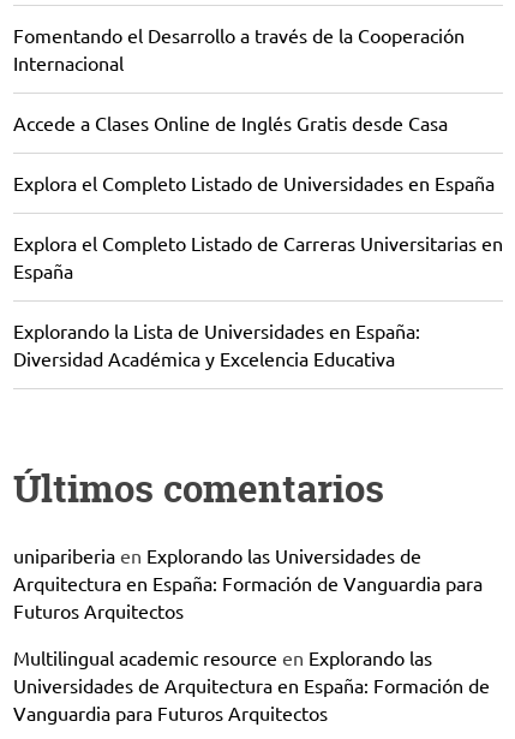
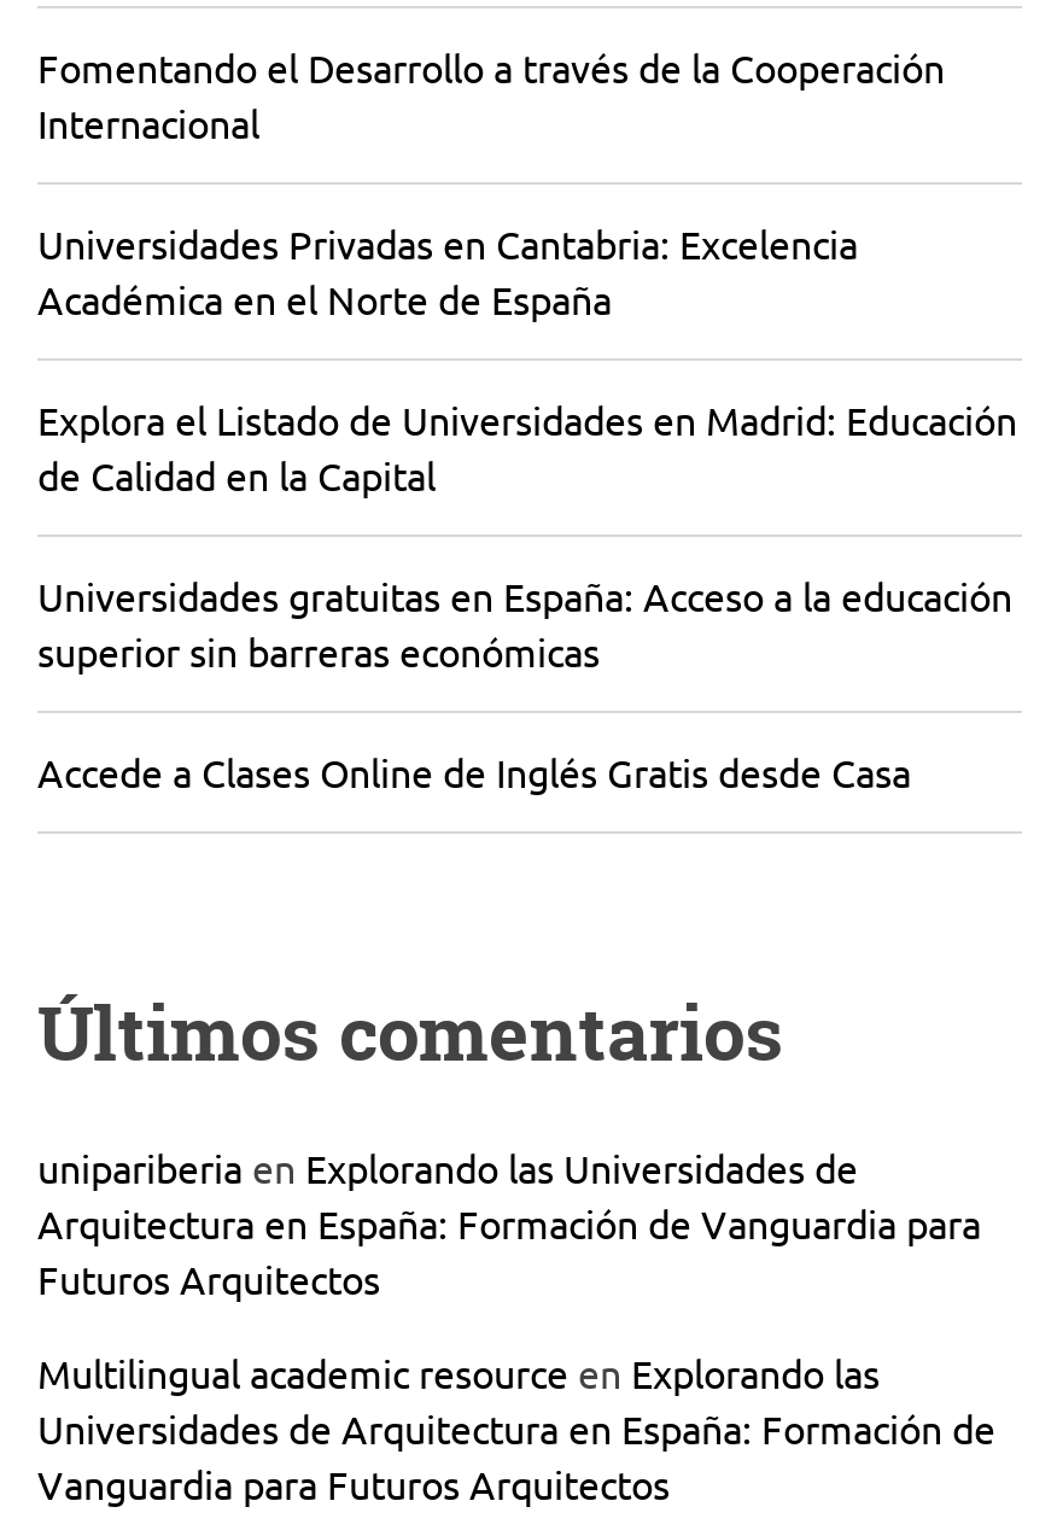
none -> [37,219,1017,675] Universidades Privadas en Cantabria: Excelencia | Académica en el Norte de España | Explora el Listado de Universidades en Madrid: Educación | de Calidad en la Capital | Universidades gratuitas en España: Acceso a la educación | superior sin barreras económicas
moved [13,111,448,135] -> [37,747,911,796]: Accede a Clases Online de Inglés Gratis desde Casa
[13,171,503,370] Explora el Completo Listado de Universidades en España | Explora el Completo Listado de Carreras Universitarias en | España | Explorando la Lista de Universidades en España: | Diversidad Académica y Excelencia Educativa -> none

